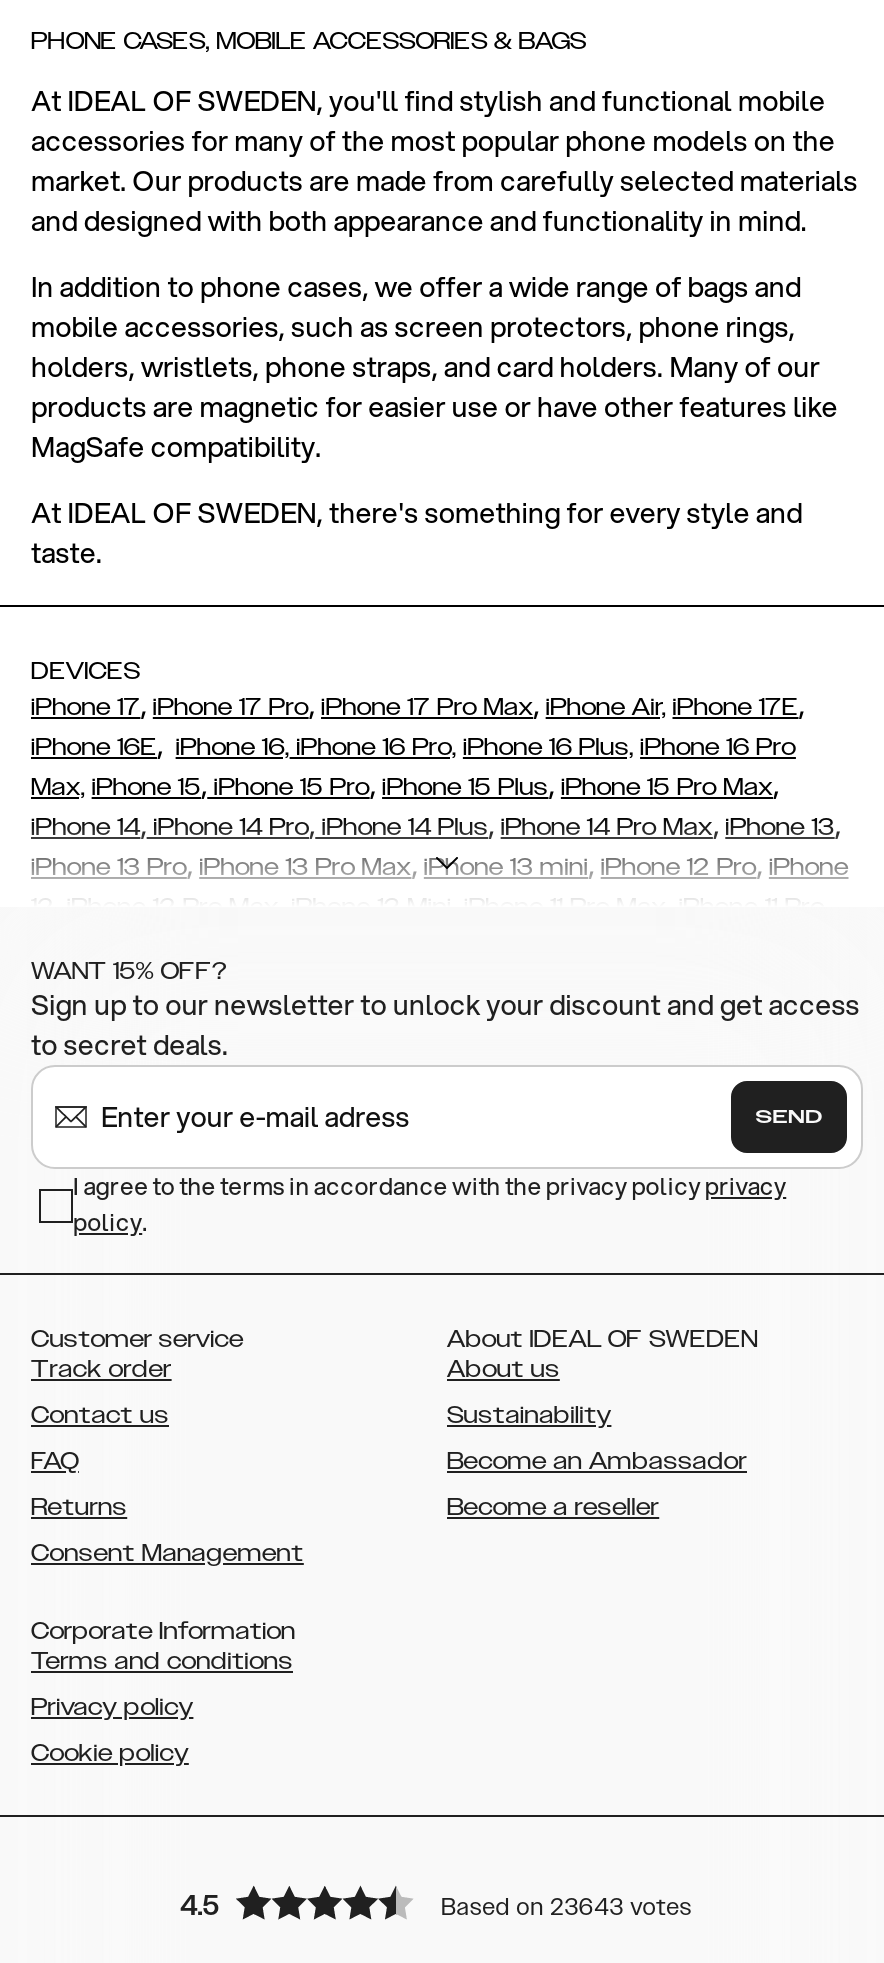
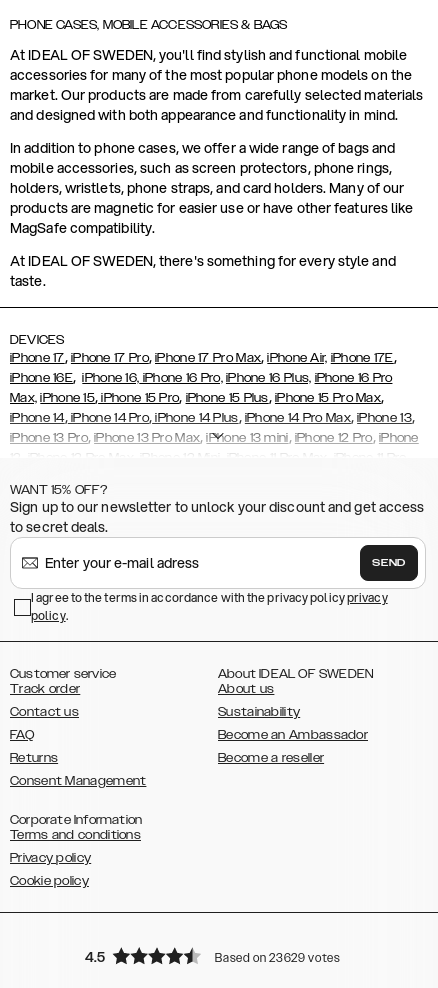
[441,1893,692,1920] Based on 23643 votes -> [215,951,340,965] Based on 23629 votes

